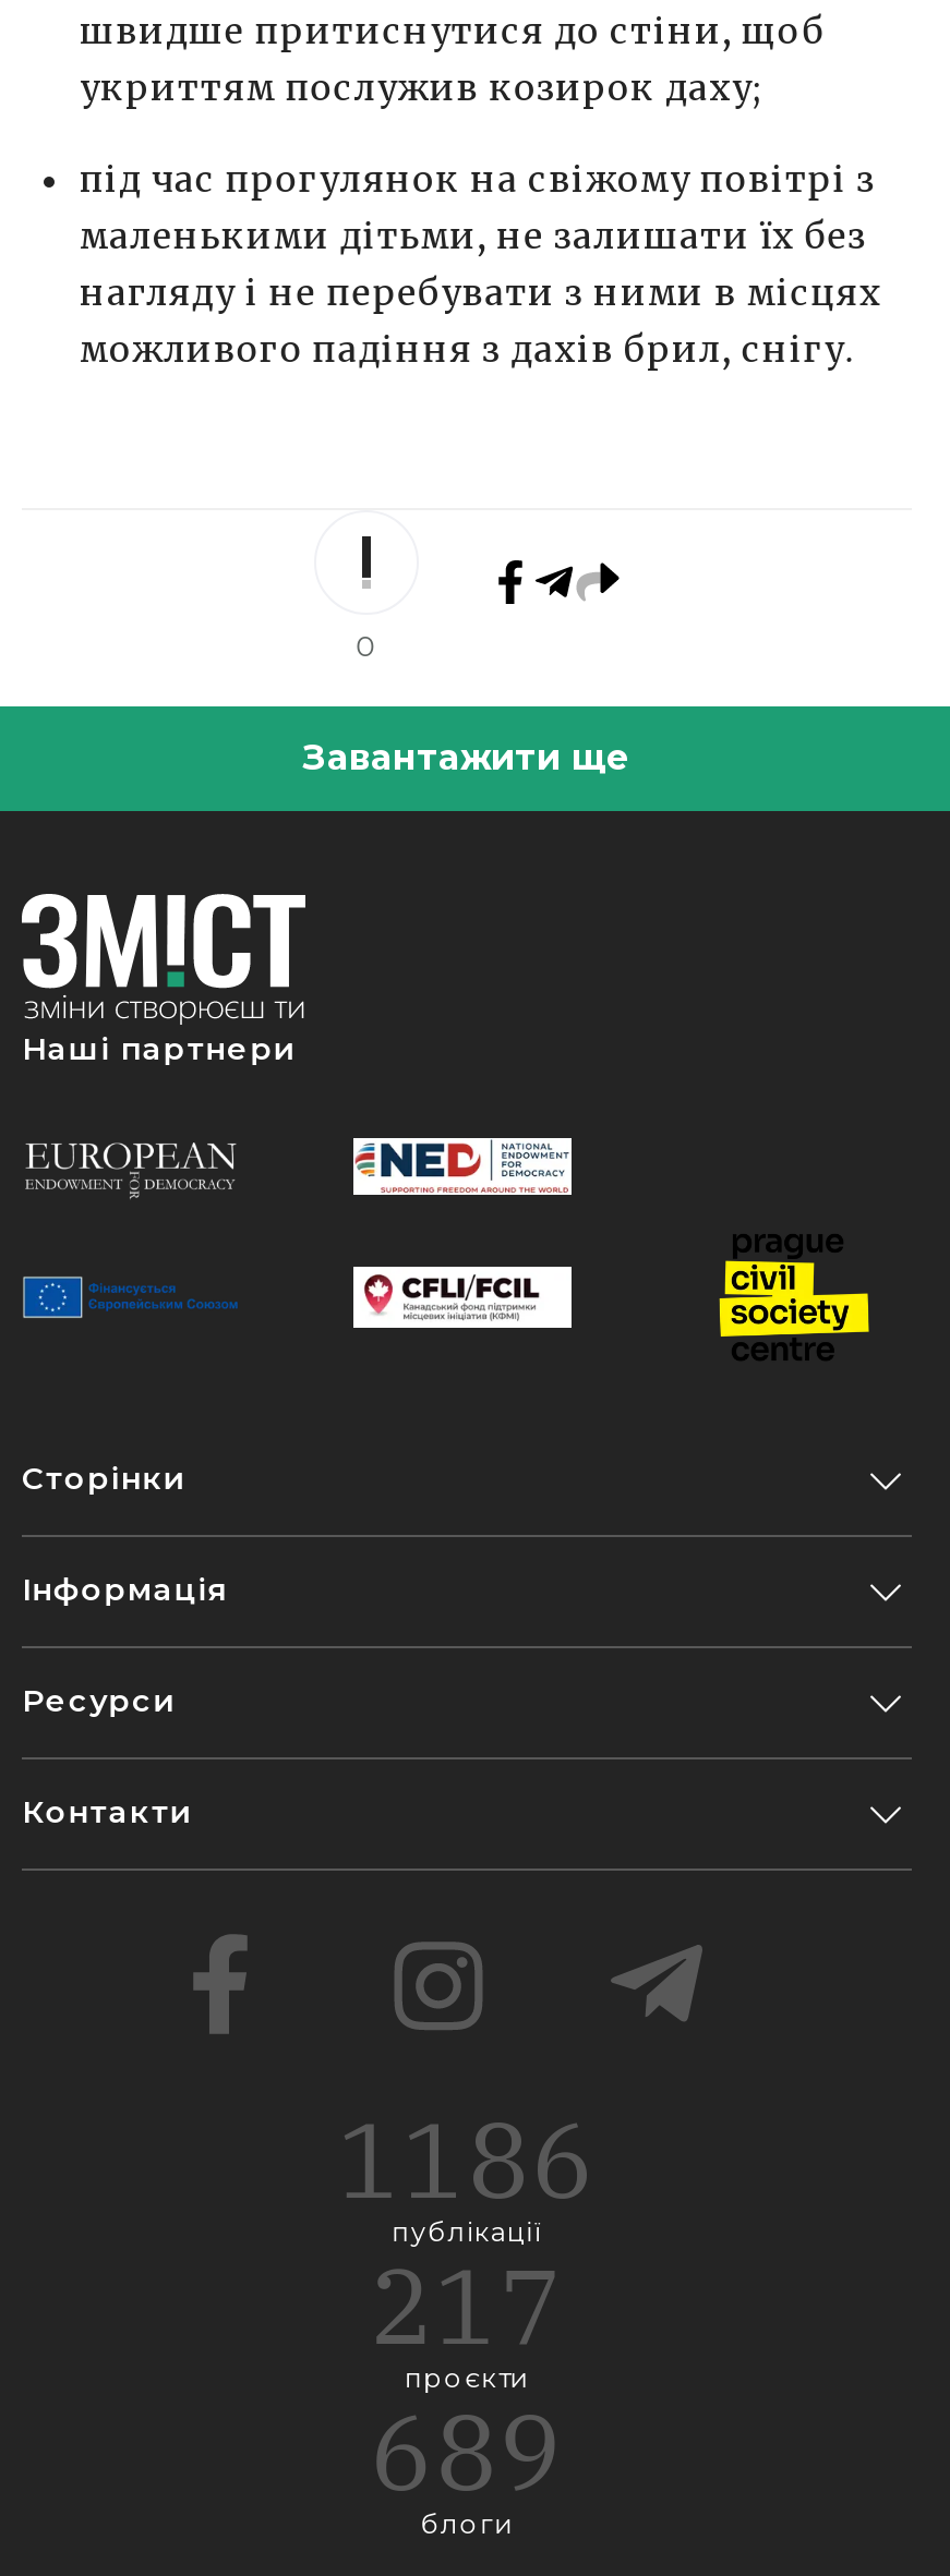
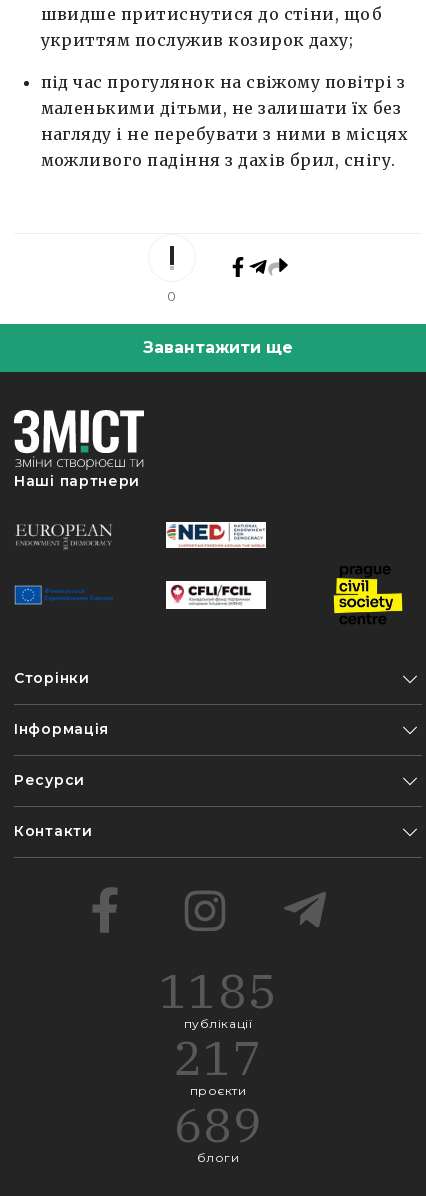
[338,2091,596,2226] 1186 -> [159,959,277,1021] 1185

